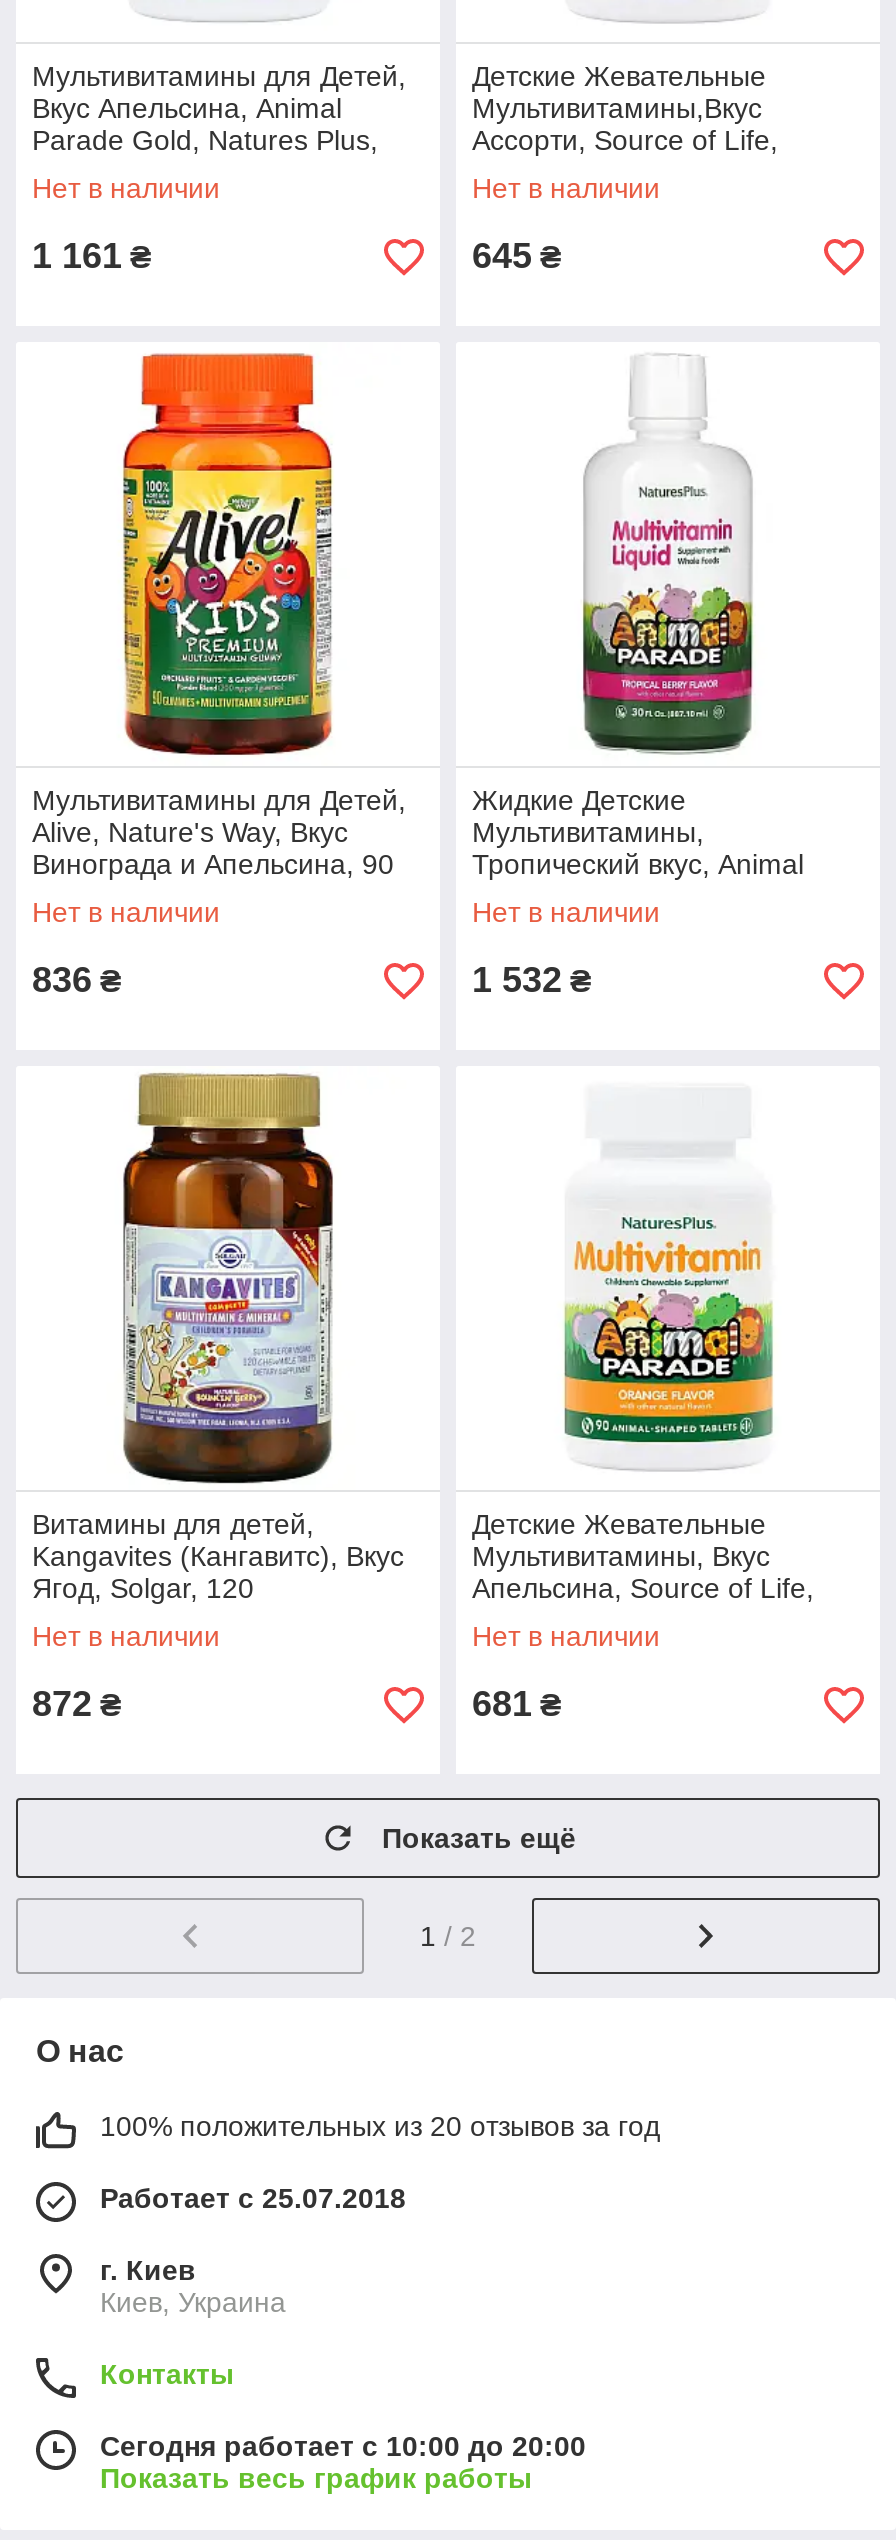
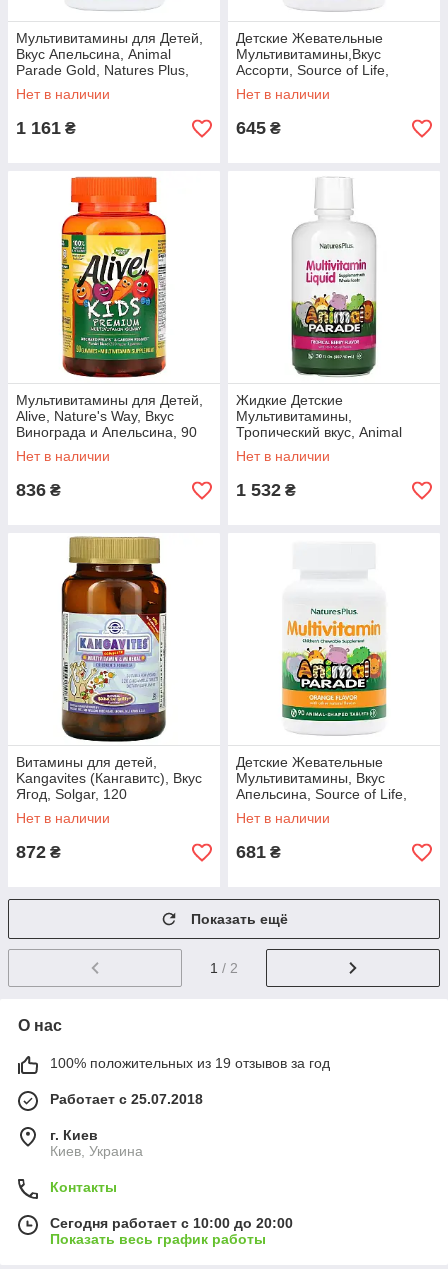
[100,2110,660,2142] 100% положительных из 20 отзывов за год -> [50,1055,330,1071] 100% положительных из 19 отзывов за год

